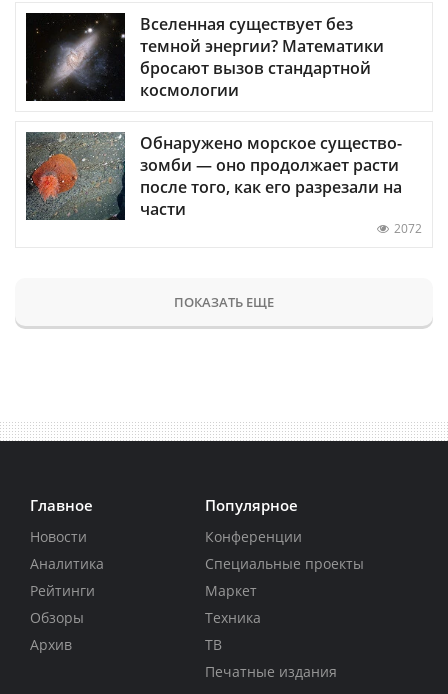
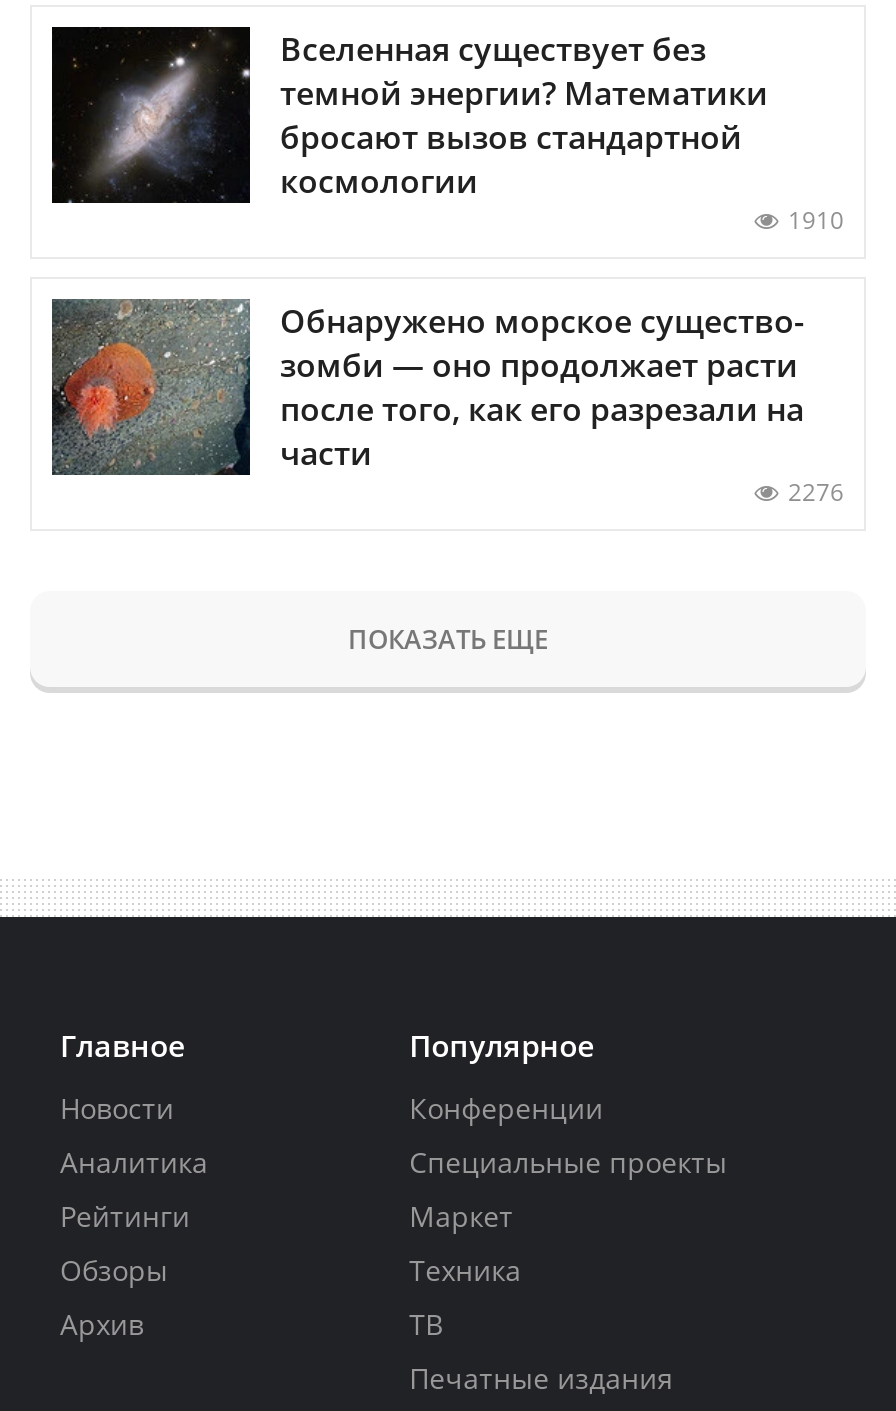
none -> [788,203,844,237] 1910
[394,220,422,237] 2072 -> [788,475,844,509] 2276

